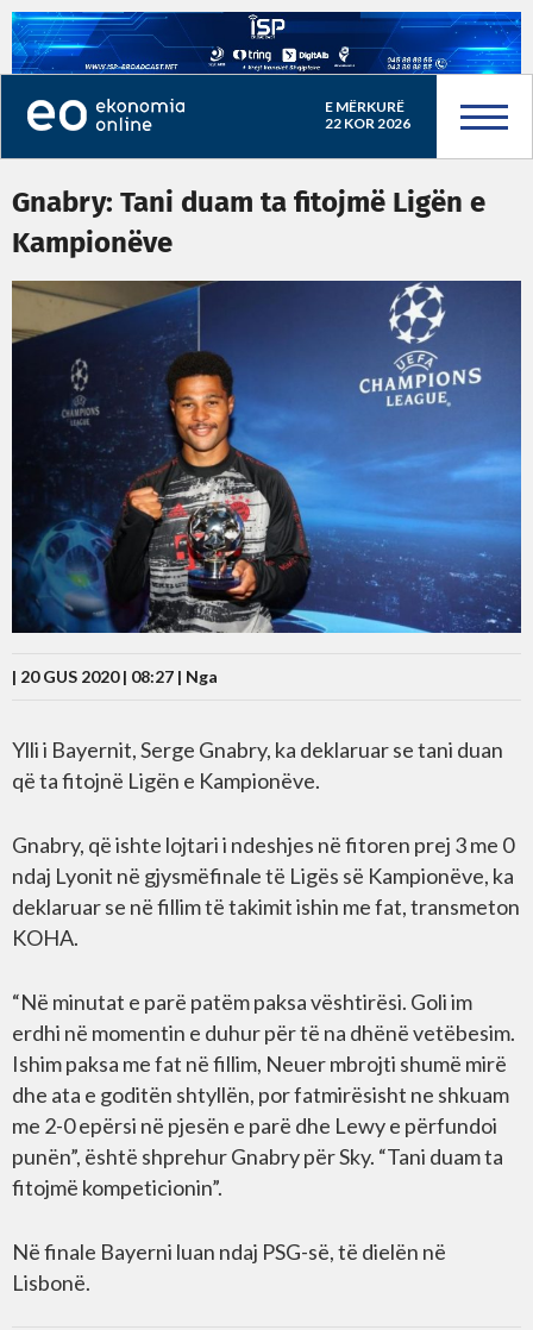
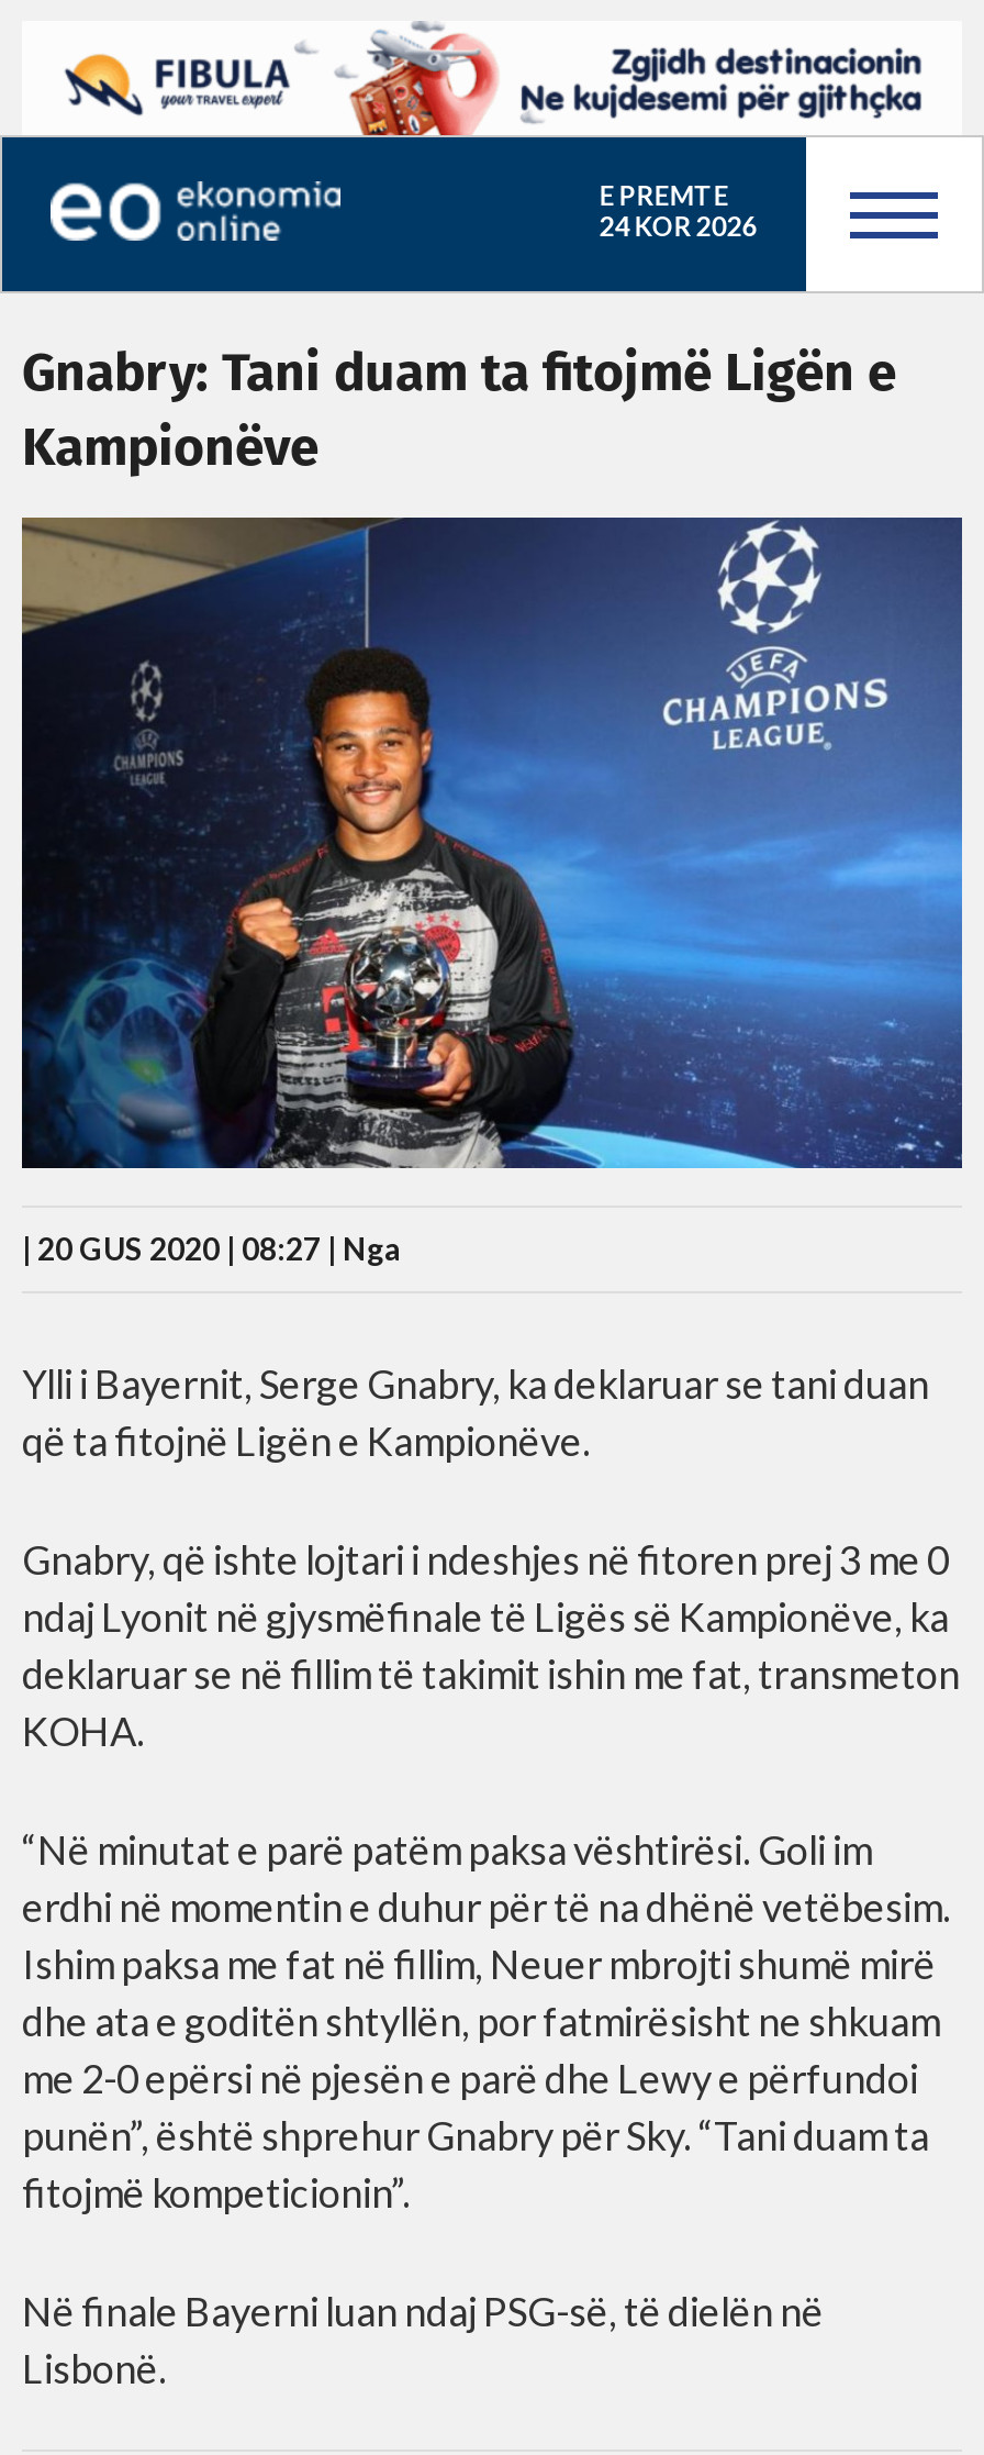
[11,11,522,115] [image] | E MËRKURË -> [22,21,962,212] [image] | E PREMTE
[324,114,410,132] 22 KOR 2026 -> [599,210,757,243] 24 KOR 2026

